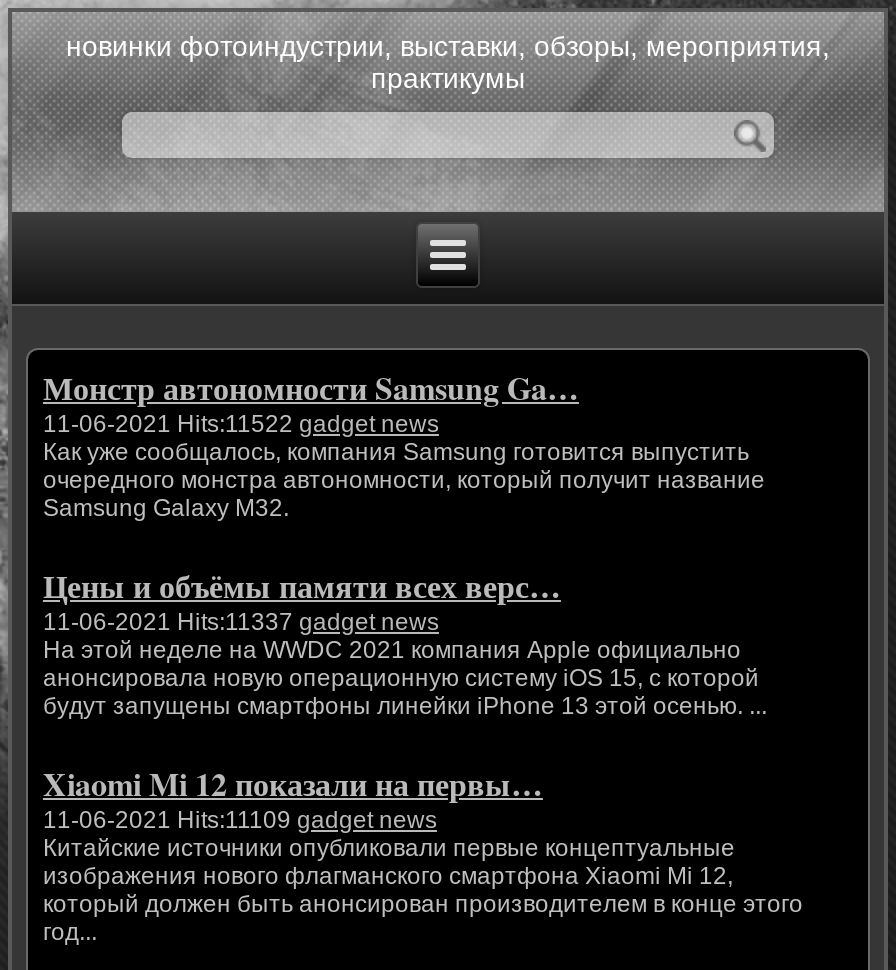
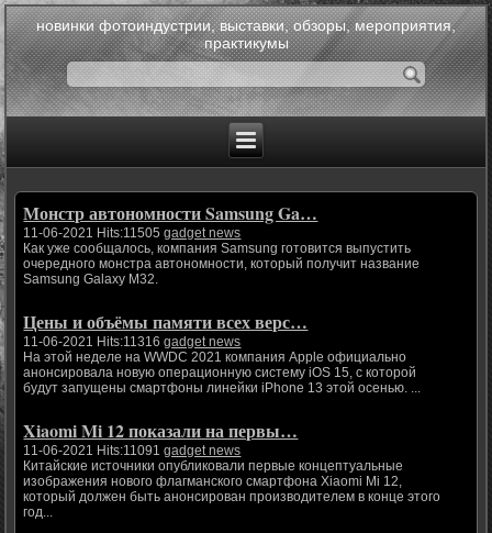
[43,411,439,439] 11-06-2021 Hits:11522 gadget news -> [24,226,241,241] 11-06-2021 Hits:11505 gadget news
[43,609,439,637] 11-06-2021 Hits:11337 gadget news -> [24,335,241,350] 11-06-2021 Hits:11316 gadget news
[43,807,437,835] 11-06-2021 Hits:11109 gadget news -> [24,443,241,459] 11-06-2021 Hits:11091 gadget news

